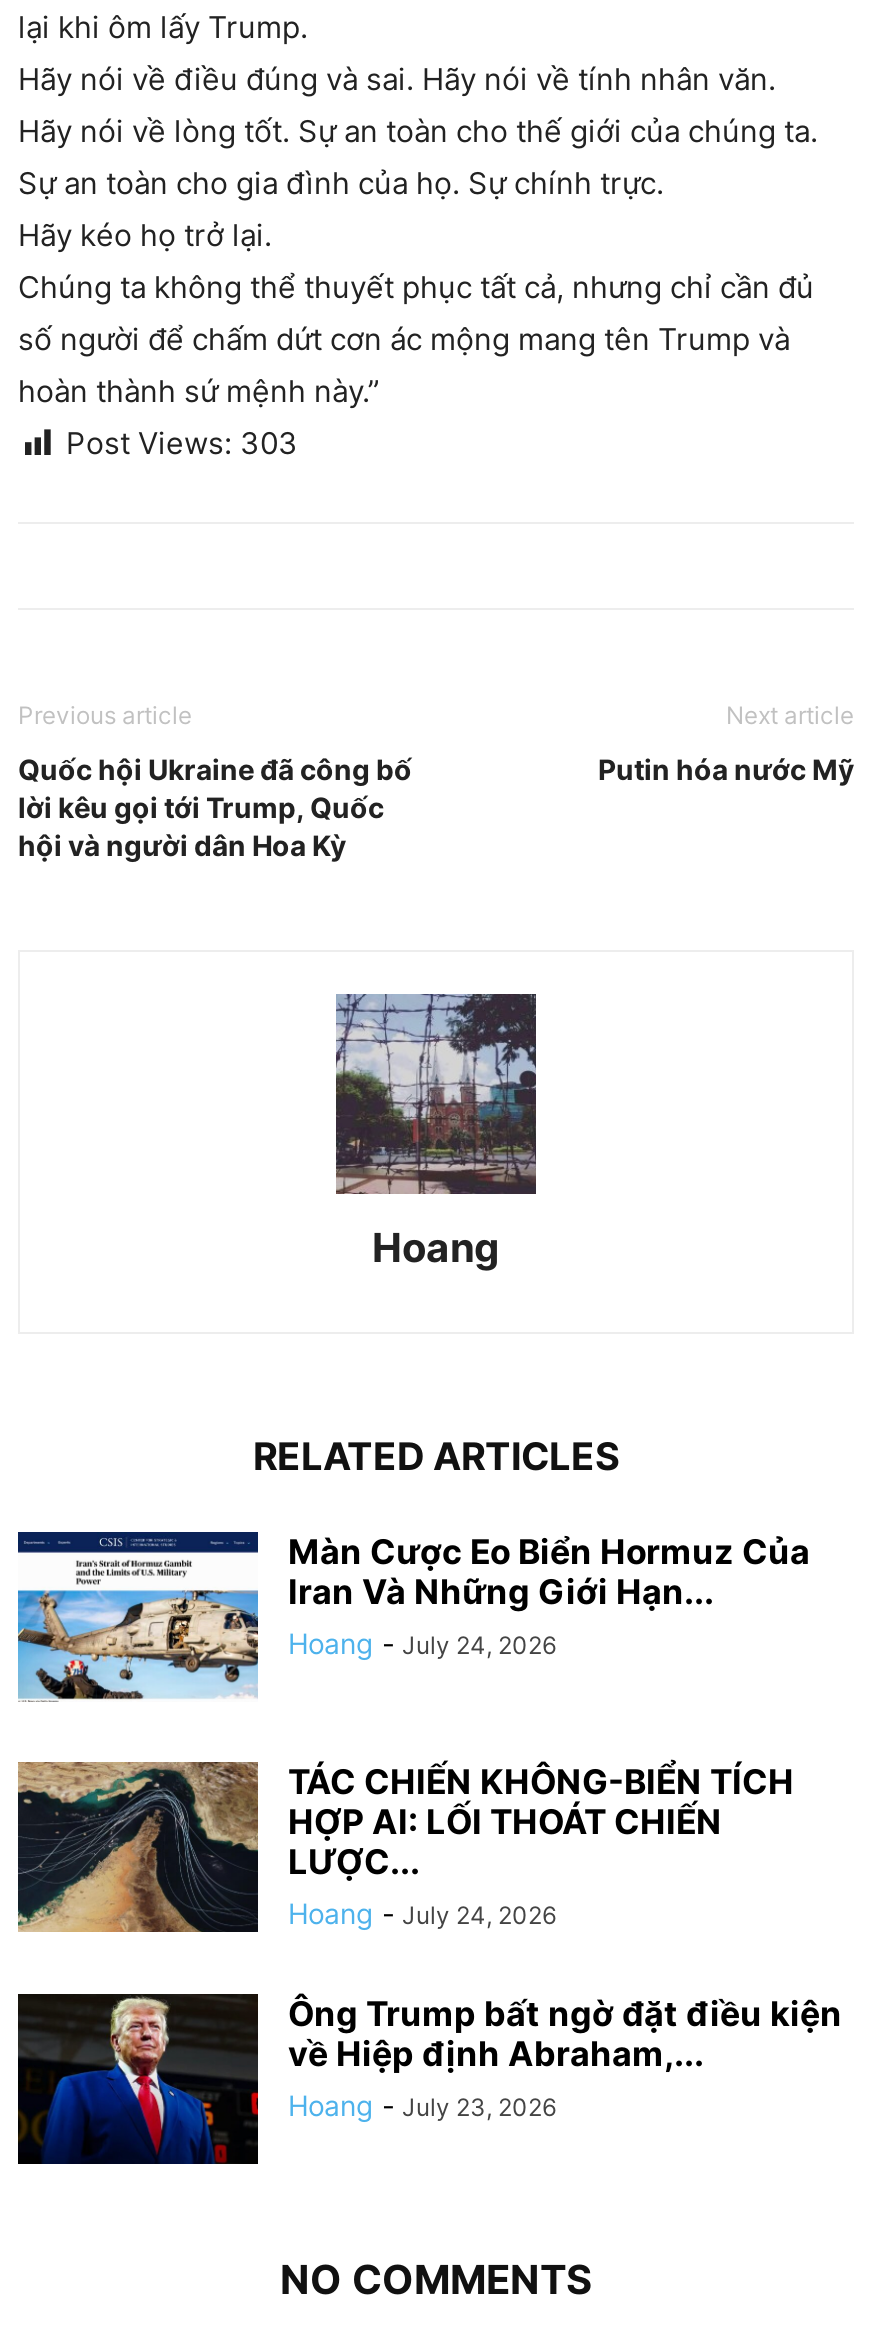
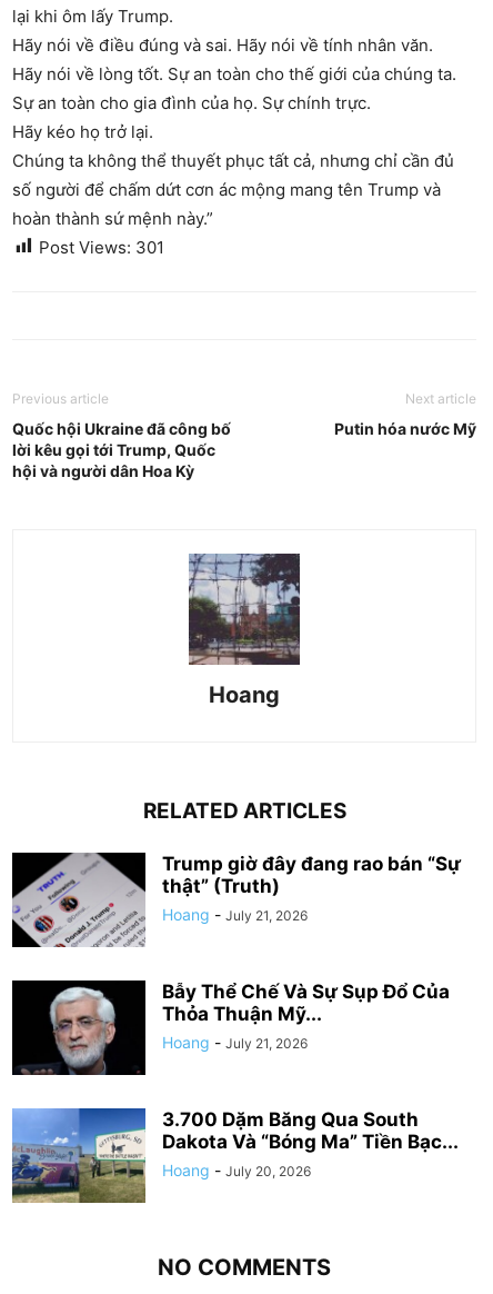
[66,425,298,463] Post Views: 303 -> [39,236,164,257] Post Views: 301
[16,1530,810,1704] [image] | Màn Cược Eo Biển Hormuz Của | Iran Và Những Giới Hạn... | Hoang - July 24, 2026 -> [11,852,461,948] [image] | Trump giờ đây đang rao bán “Sự | thật” (Truth) | Hoang - July 21, 2026
[16,1760,794,1934] [image] | TÁC CHIẾN KHÔNG-BIỂN TÍCH | HỢP AI: LỐI THOÁT CHIẾN | LƯỢC... | Hoang - July 24, 2026 -> [11,979,450,1076] [image] | Bẫy Thể Chế Và Sự Sụp Đổ Của | Thỏa Thuận Mỹ... | Hoang - July 21, 2026
[16,1992,842,2166] [image] | Ông Trump bất ngờ đặt điều kiện | về Hiệp định Abraham,... | Hoang - July 23, 2026 -> [11,1107,459,1204] [image] | 3.700 Dặm Băng Qua South | Dakota Và “Bóng Ma” Tiền Bạc... | Hoang - July 20, 2026

